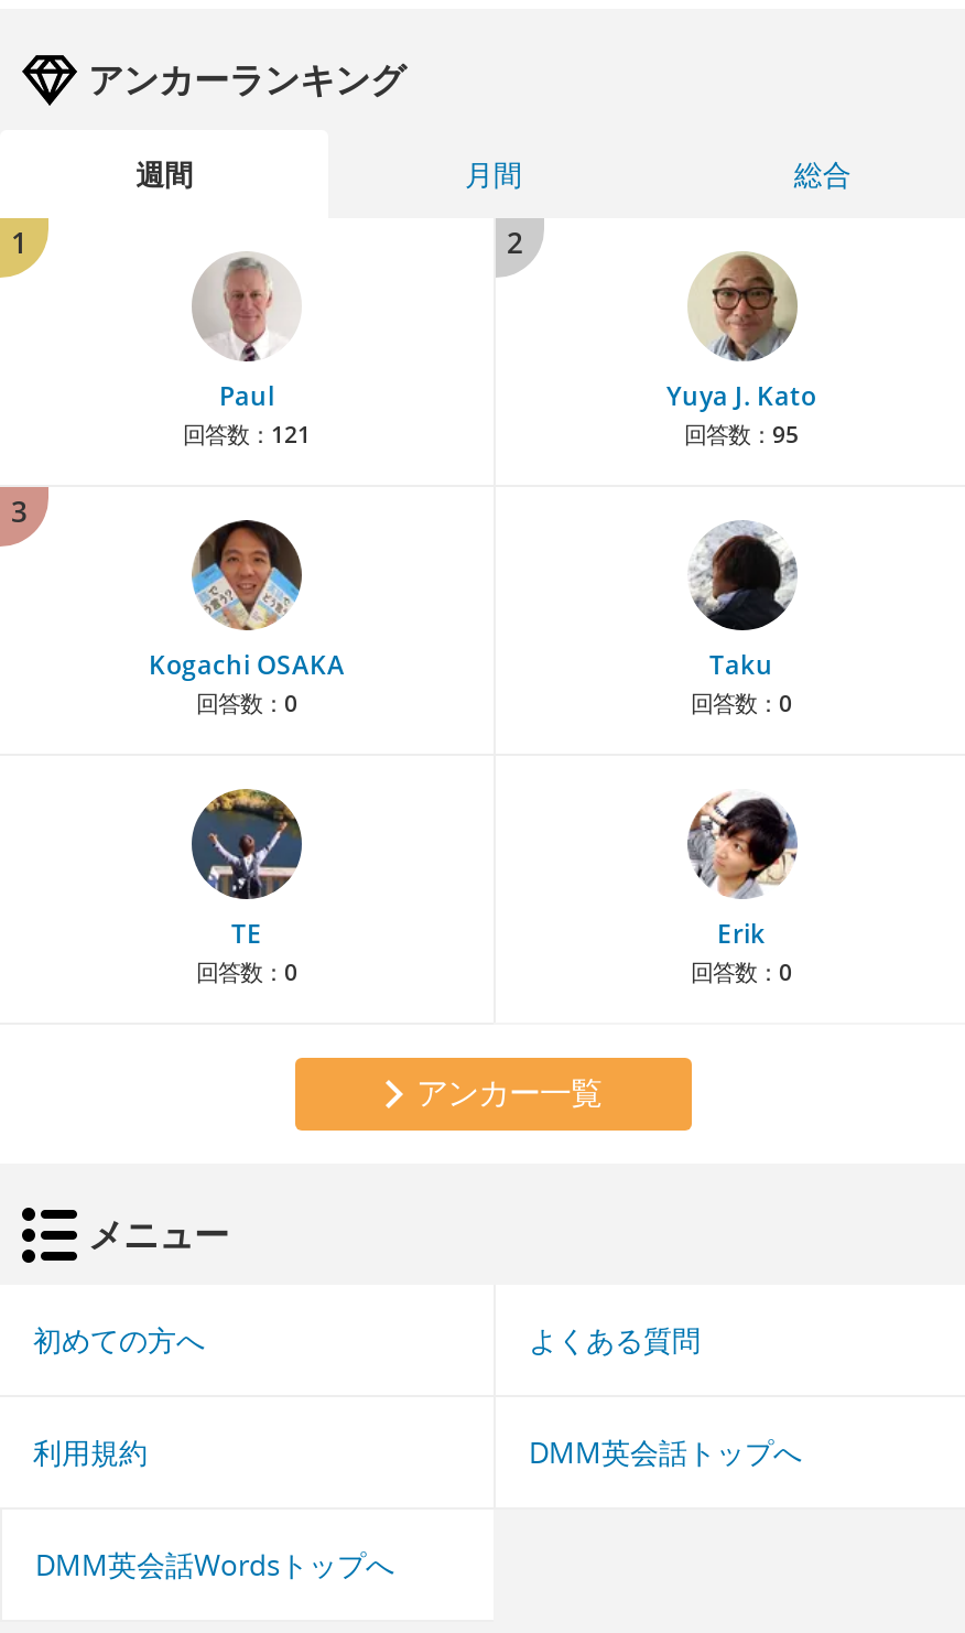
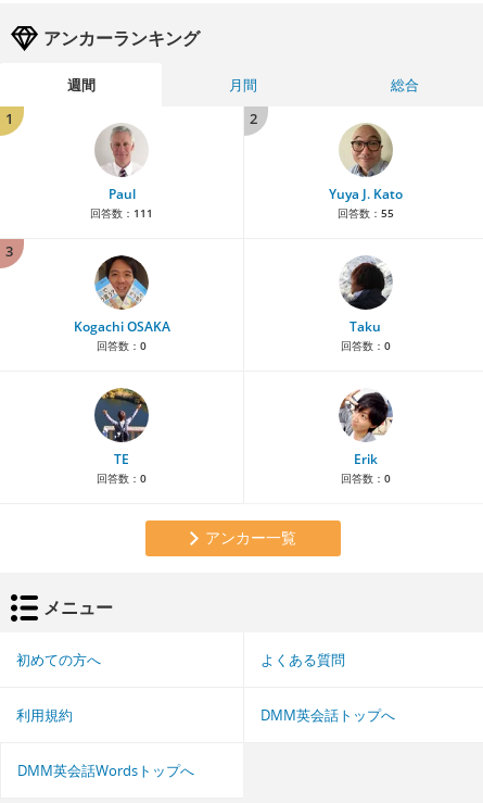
[183,418,311,449] 回答数：121 -> [90,205,153,220] 回答数：111
[684,418,799,449] 回答数：95 -> [337,205,393,220] 回答数：55

